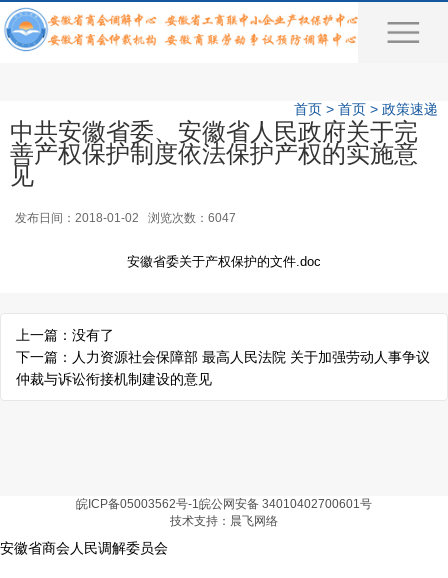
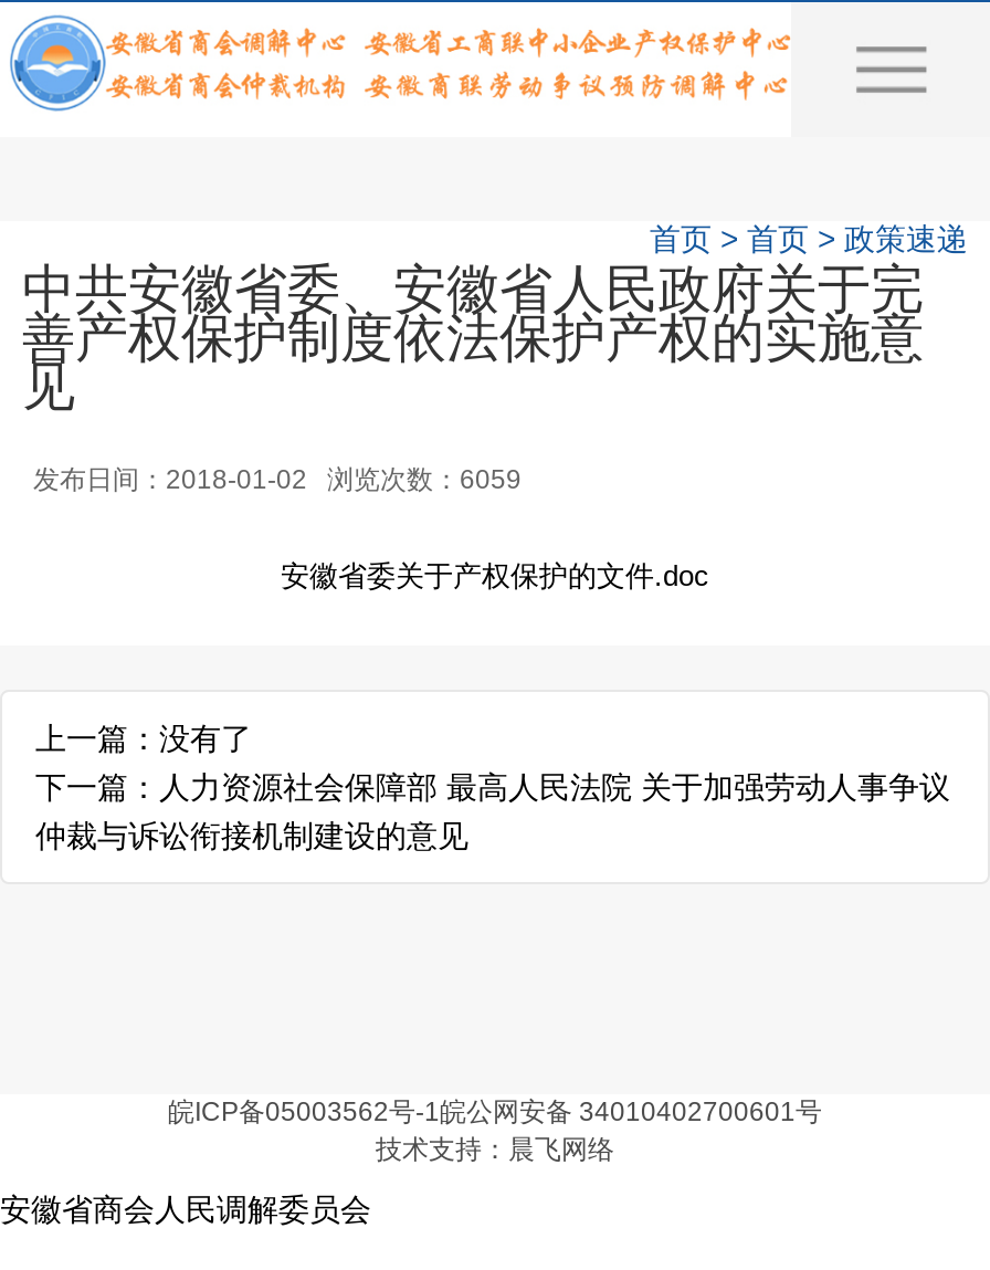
[15,211,236,225] 发布日间：2018-01-02 浏览次数：6047 -> [33,464,522,495] 发布日间：2018-01-02 浏览次数：6059

